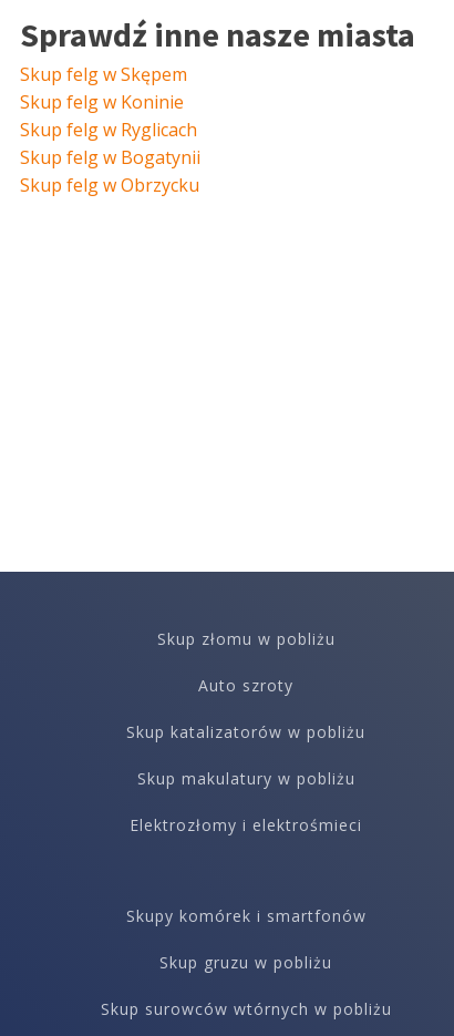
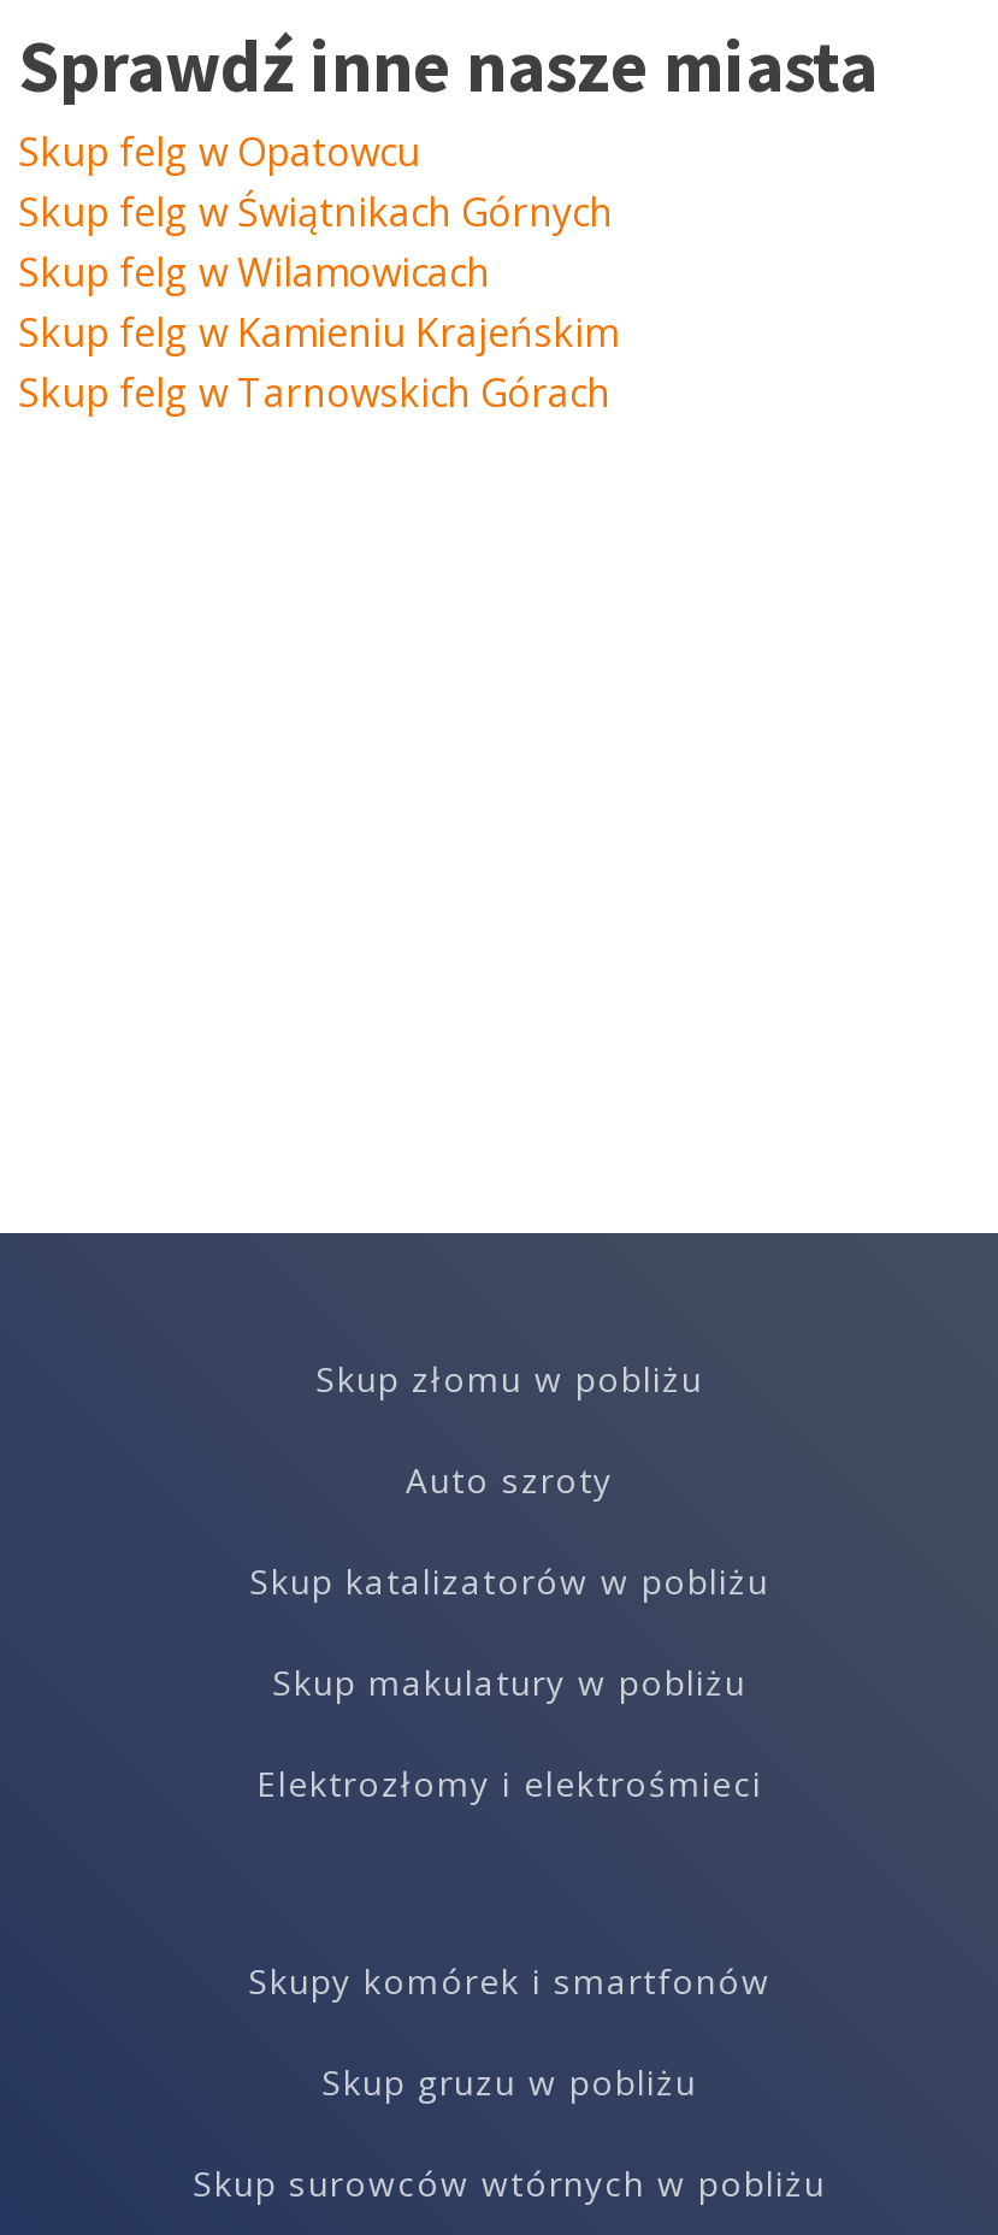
[20,61,200,197] Skup felg w Skępem | Skup felg w Koninie | Skup felg w Ryglicach | Skup felg w Bogatynii | Skup felg w Obrzycku -> [18,124,618,418] Skup felg w Opatowcu | Skup felg w Świątnikach Górnych | Skup felg w Wilamowicach | Skup felg w Kamieniu Krajeńskim | Skup felg w Tarnowskich Górach

